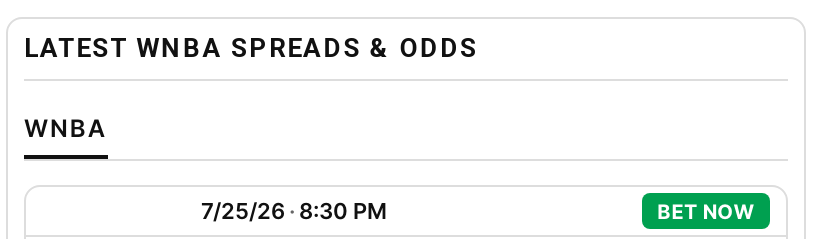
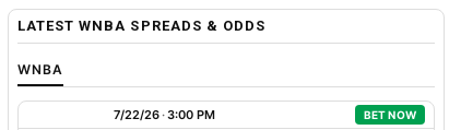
[201,197,387,225] 7/25/26 · 8:30 PM -> [114,107,216,122] 7/22/26 · 3:00 PM

